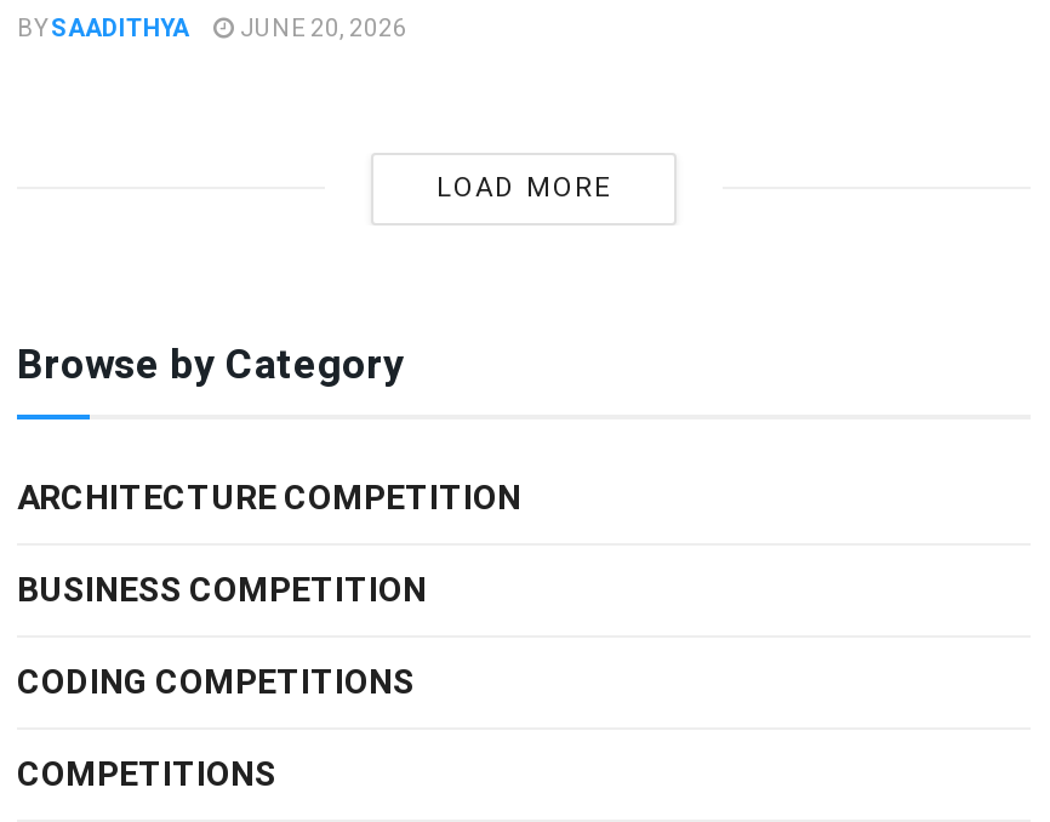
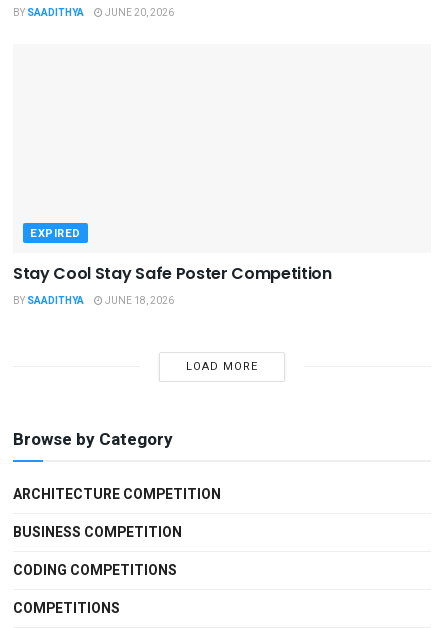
none -> [13,225,332,308] EXPIRED | Stay Cool Stay Safe Poster Competition | BY SAADITHYA | JUNE 18, 2026

